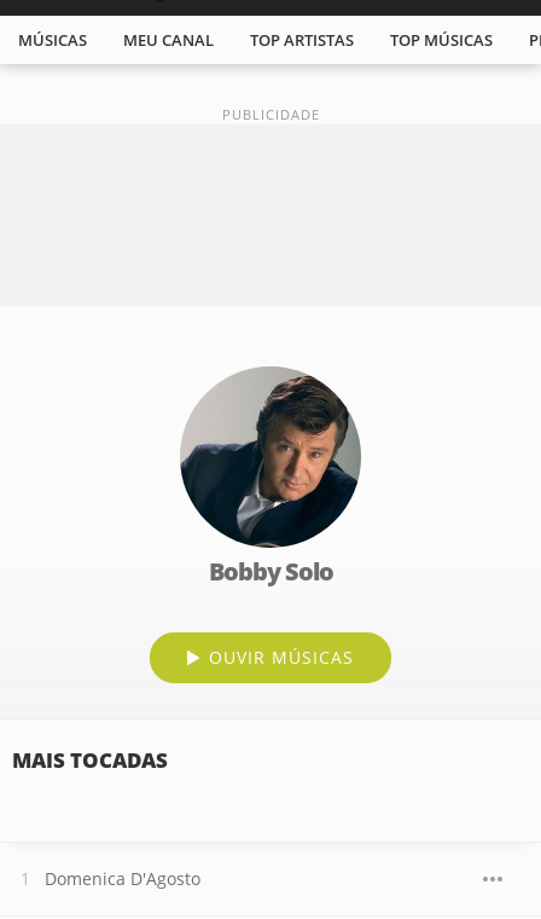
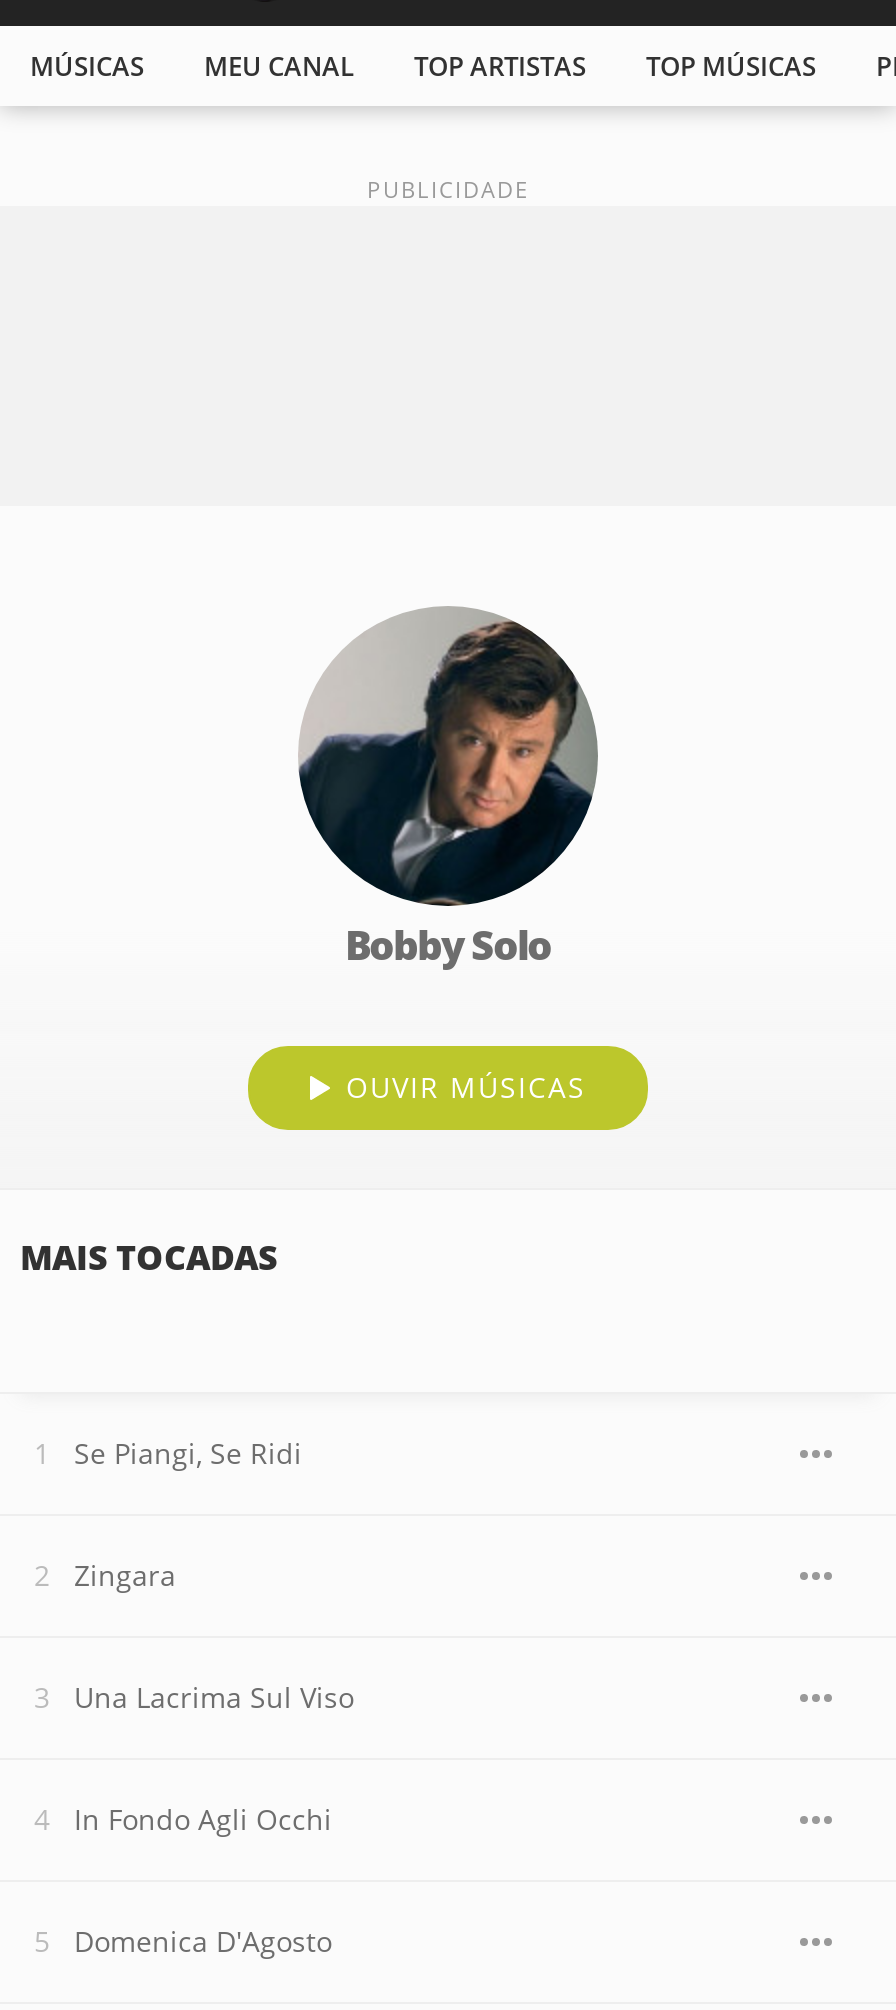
none -> [74,1434,354,1838] Se Piangi, Se Ridi | Zingara | Una Lacrima Sul Viso | In Fondo Agli Occhi

